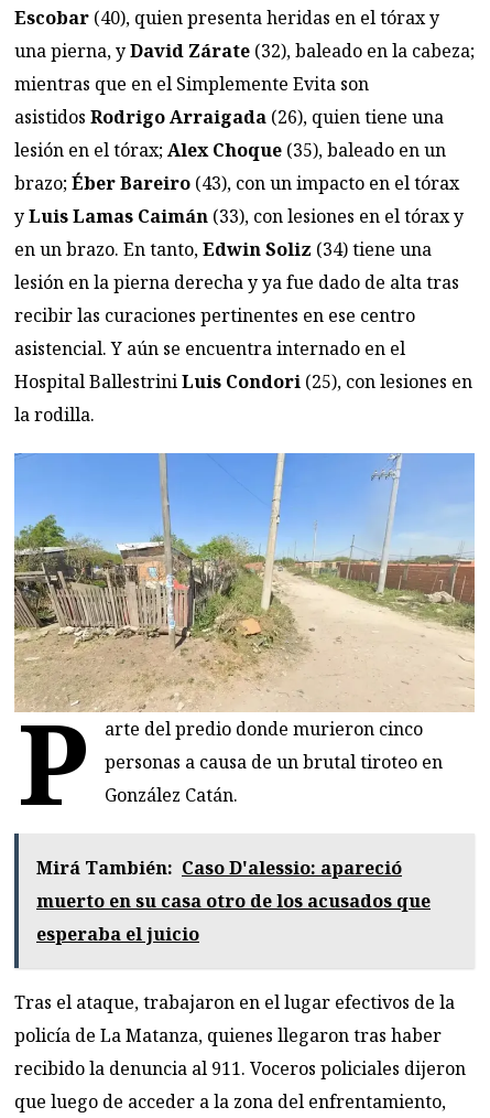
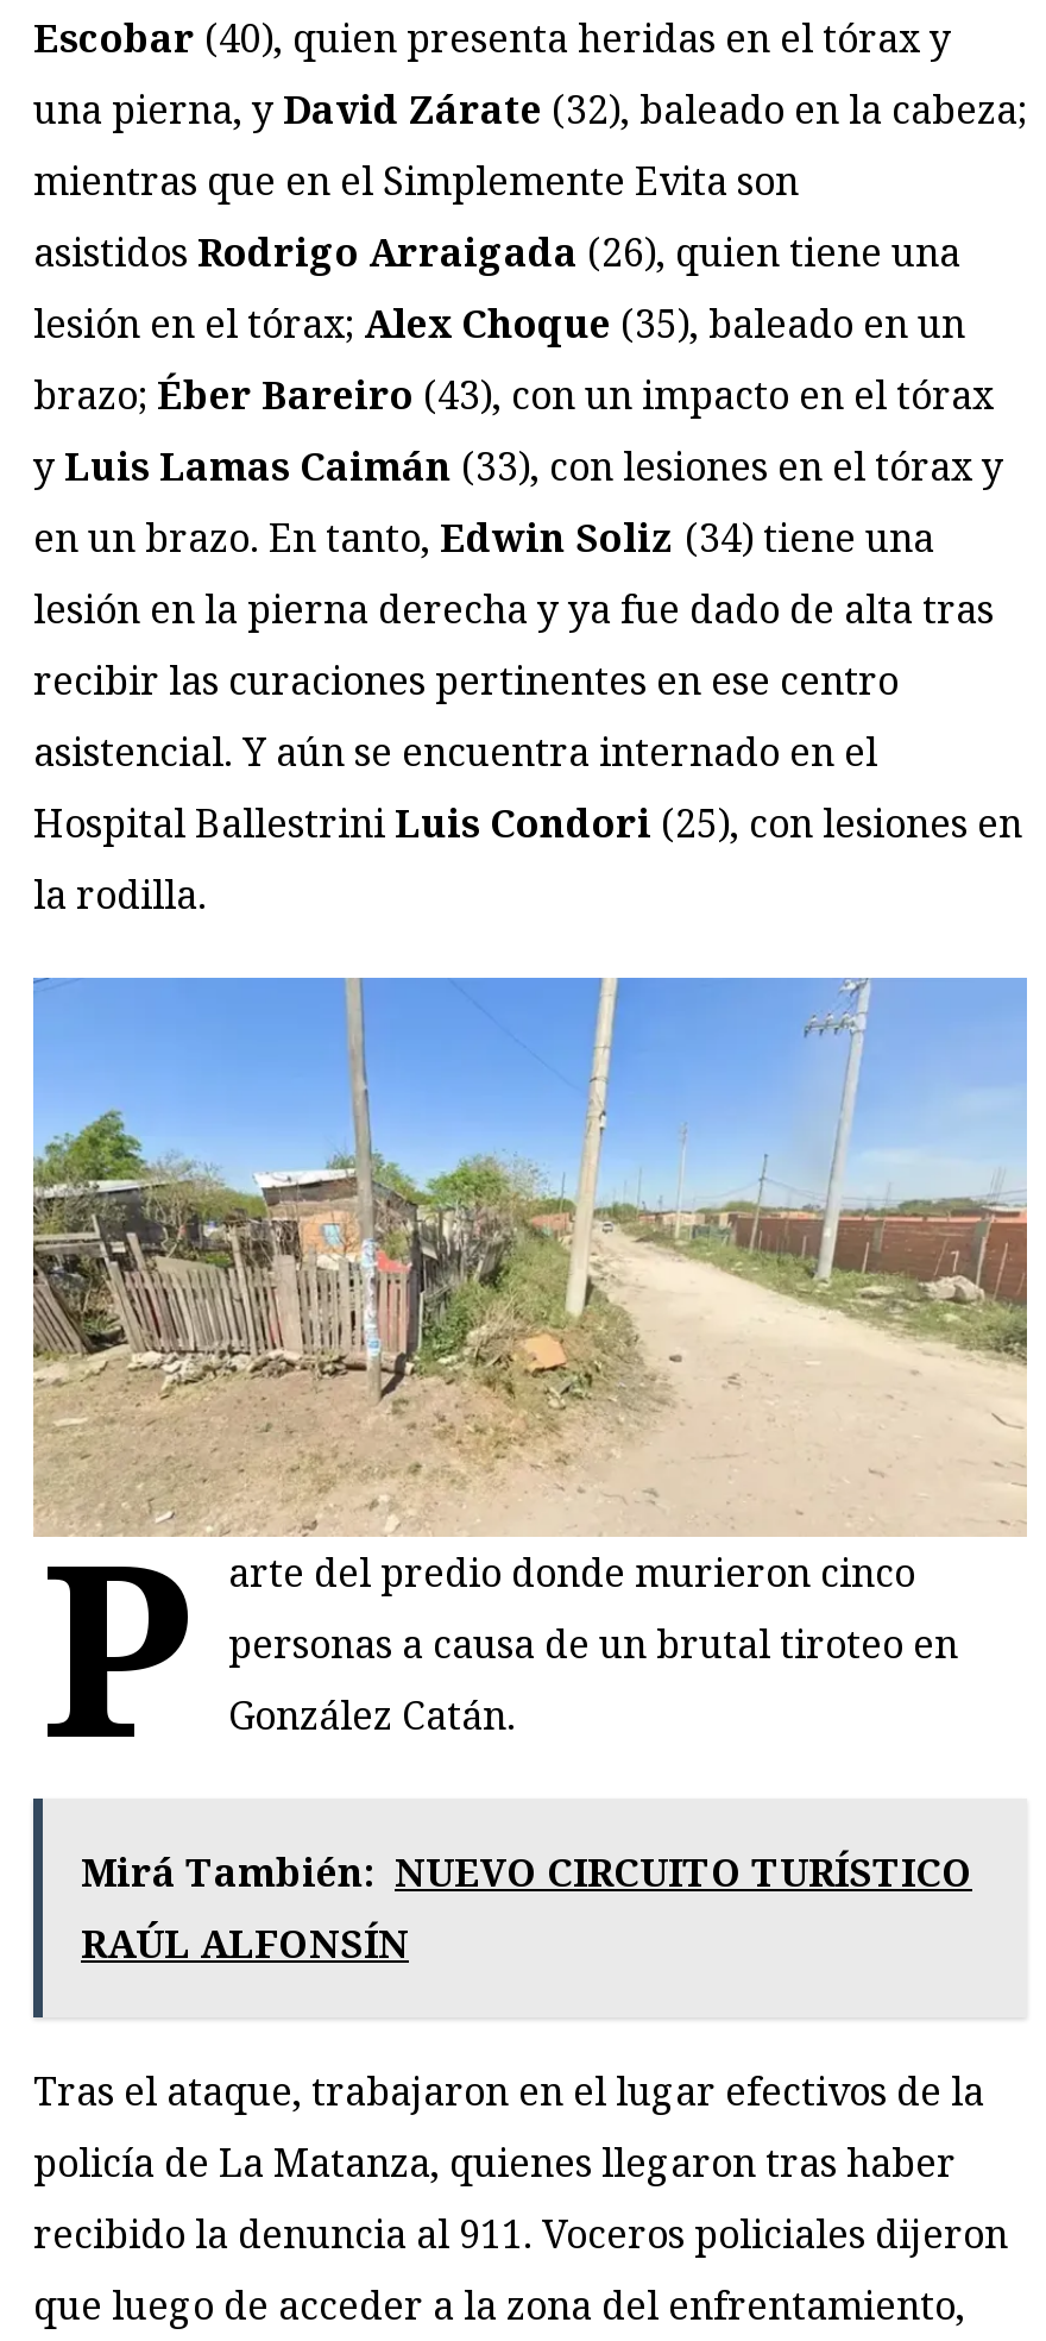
[36,856,431,946] Mirá También: Caso D'alessio: apareció | muerto en su casa otro de los acusados que | esperaba el juicio -> [81,1847,972,1970] Mirá También: NUEVO CIRCUITO TURÍSTICO | RAÚL ALFONSÍN

